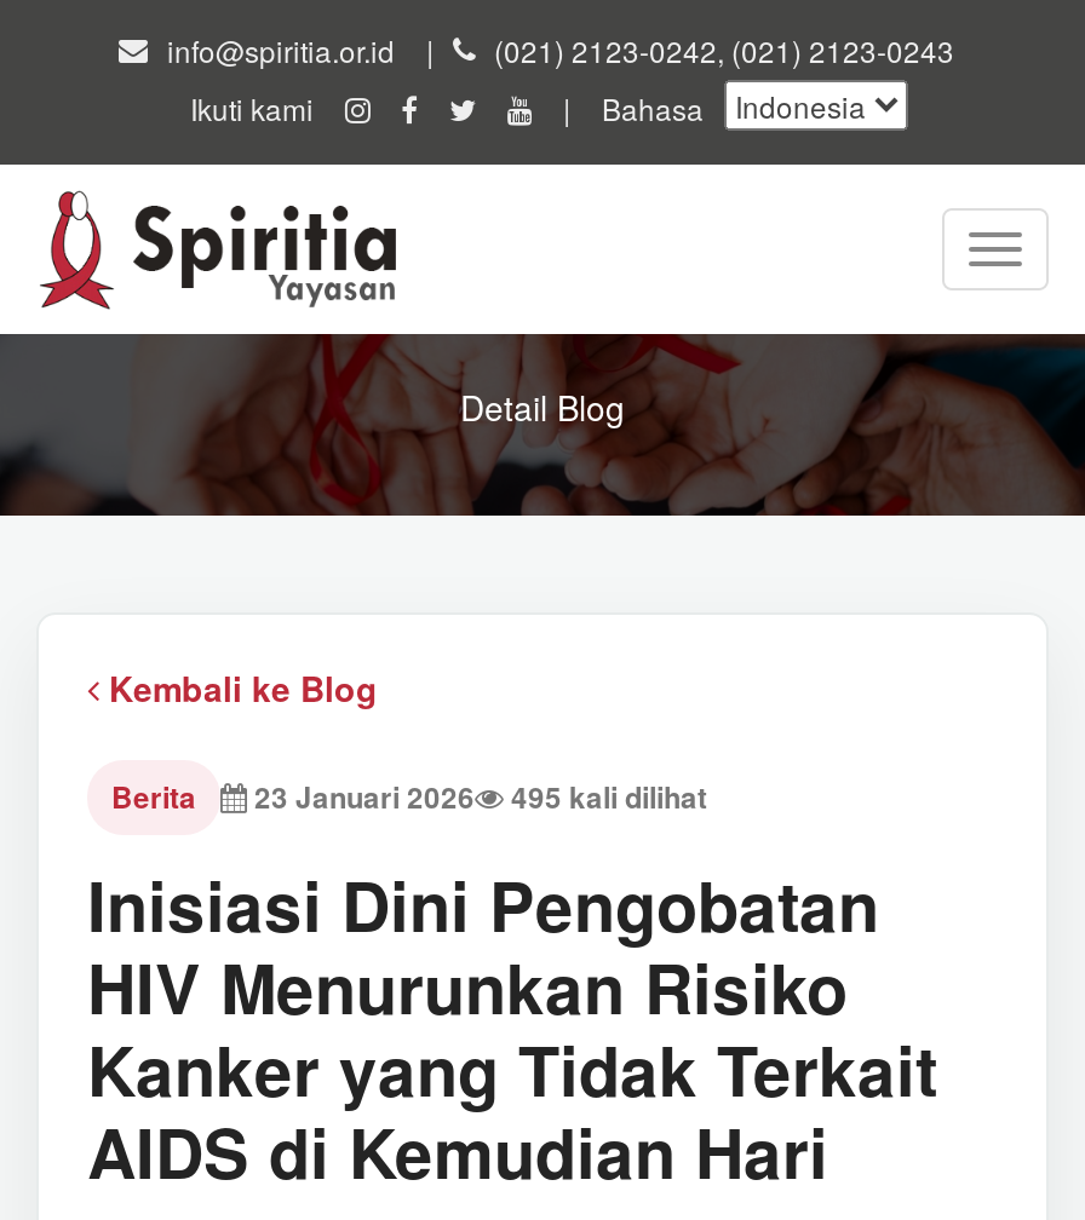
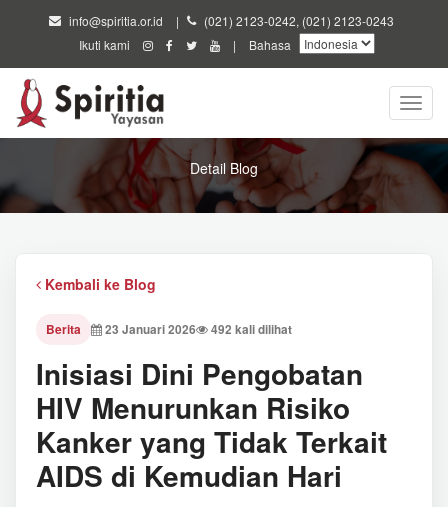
[111,774,707,817] Berita 23 Januari 2026 495 kali dilihat -> [46,320,292,338] Berita 23 Januari 2026 492 kali dilihat

